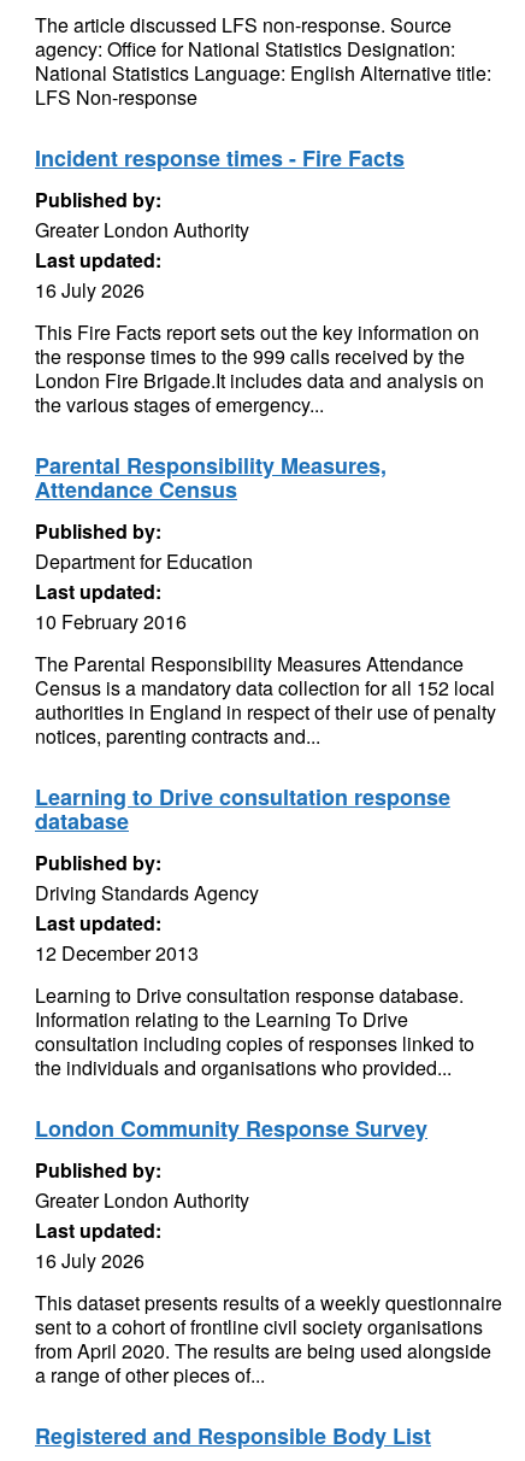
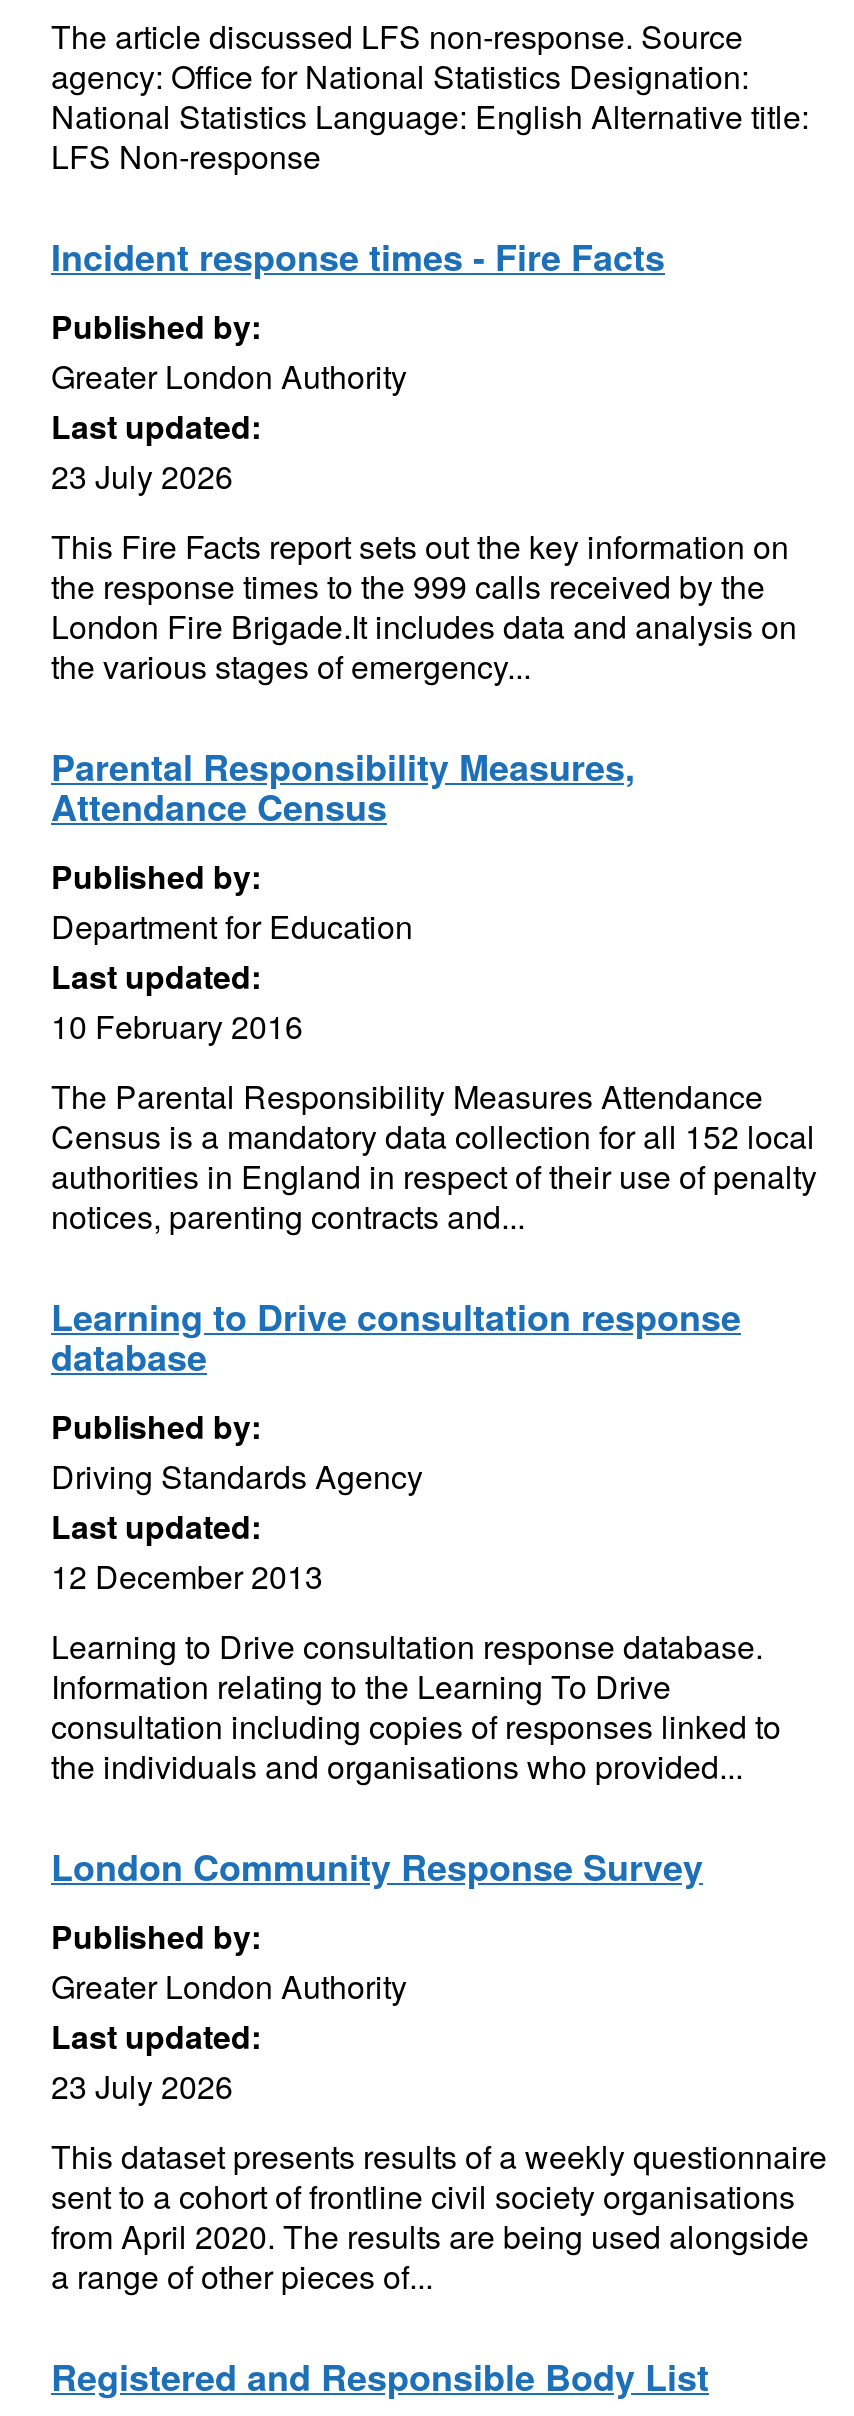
[35,276,144,304] 16 July 2026 -> [51,453,233,499] 23 July 2026
[35,1246,144,1274] 16 July 2026 -> [51,2063,233,2109] 23 July 2026

